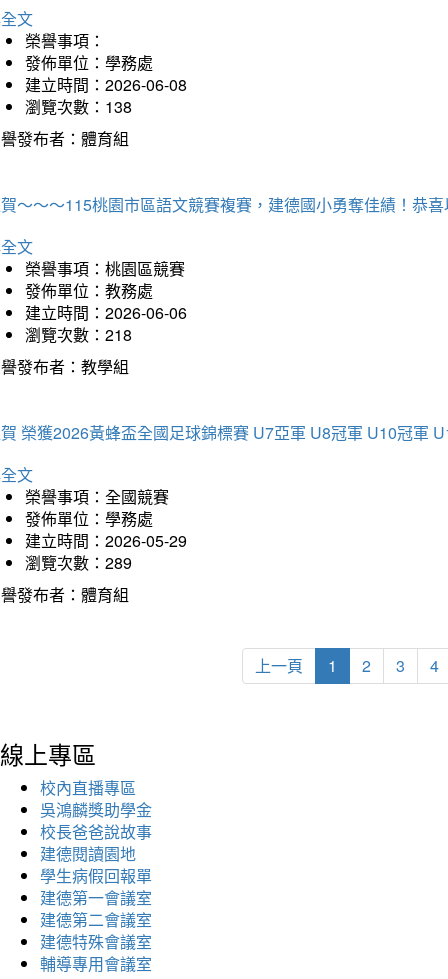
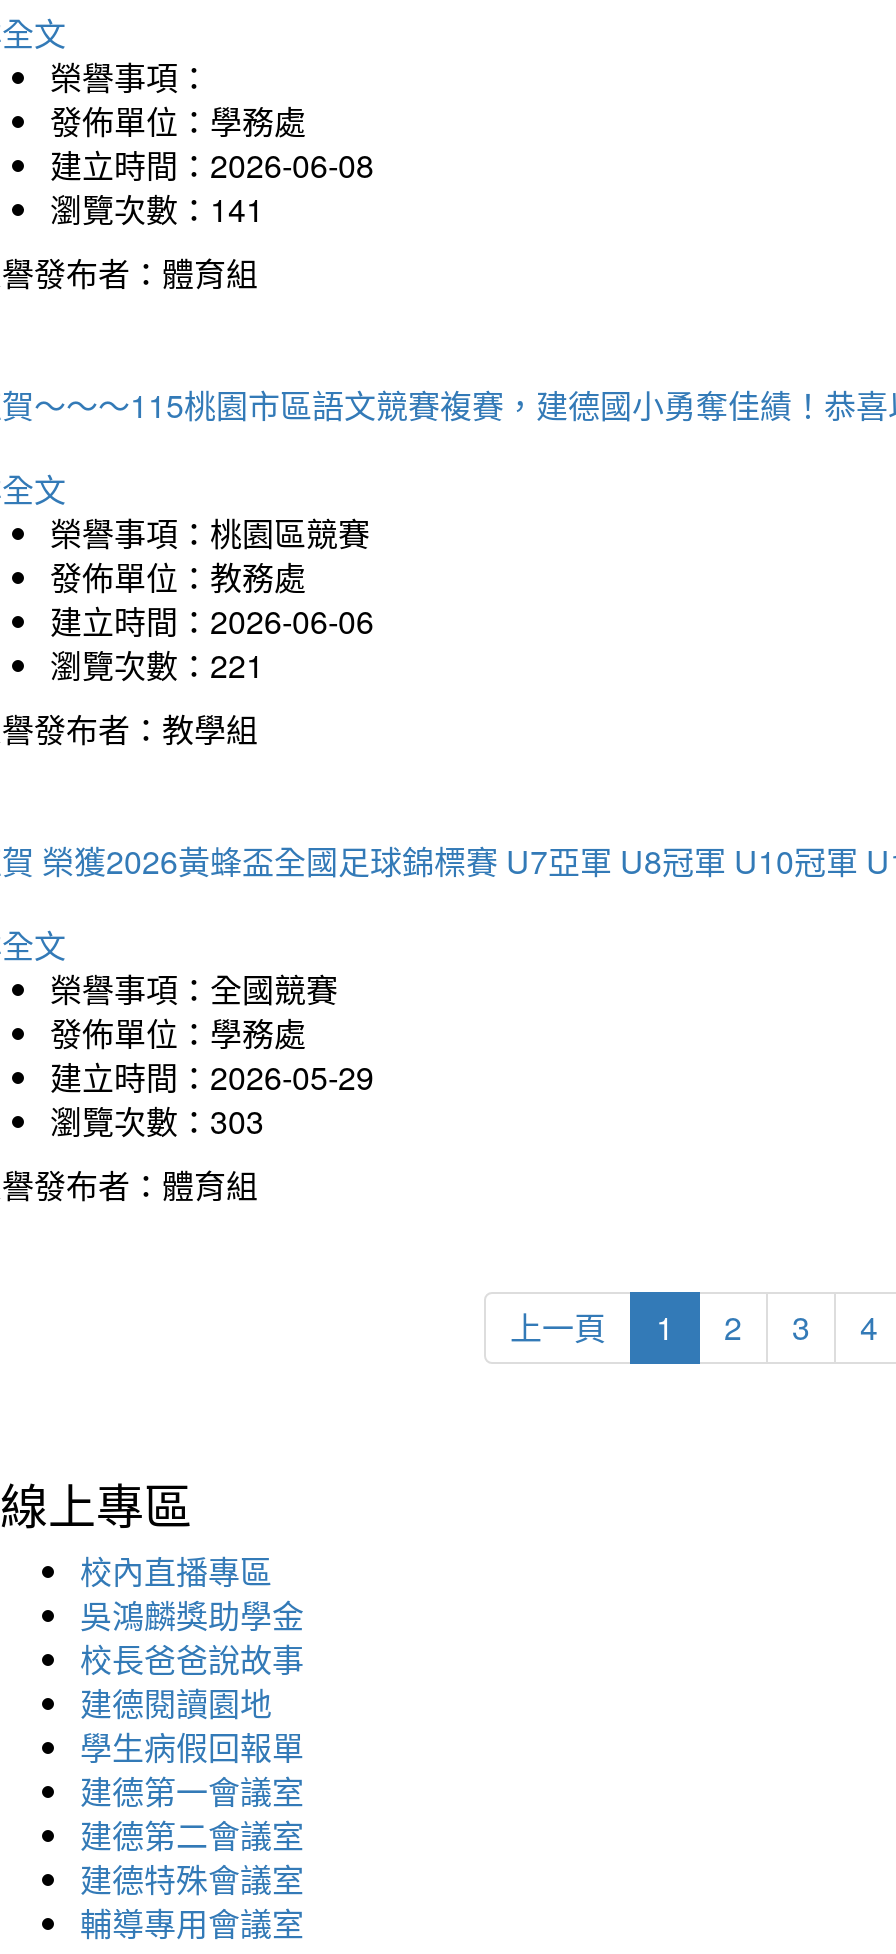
[25,95,132,118] 瀏覽次數：138 -> [50,186,264,232] 瀏覽次數：141
[25,323,132,346] 瀏覽次數：218 -> [50,642,264,688] 瀏覽次數：221
[25,551,132,574] 瀏覽次數：289 -> [50,1098,264,1144] 瀏覽次數：303

